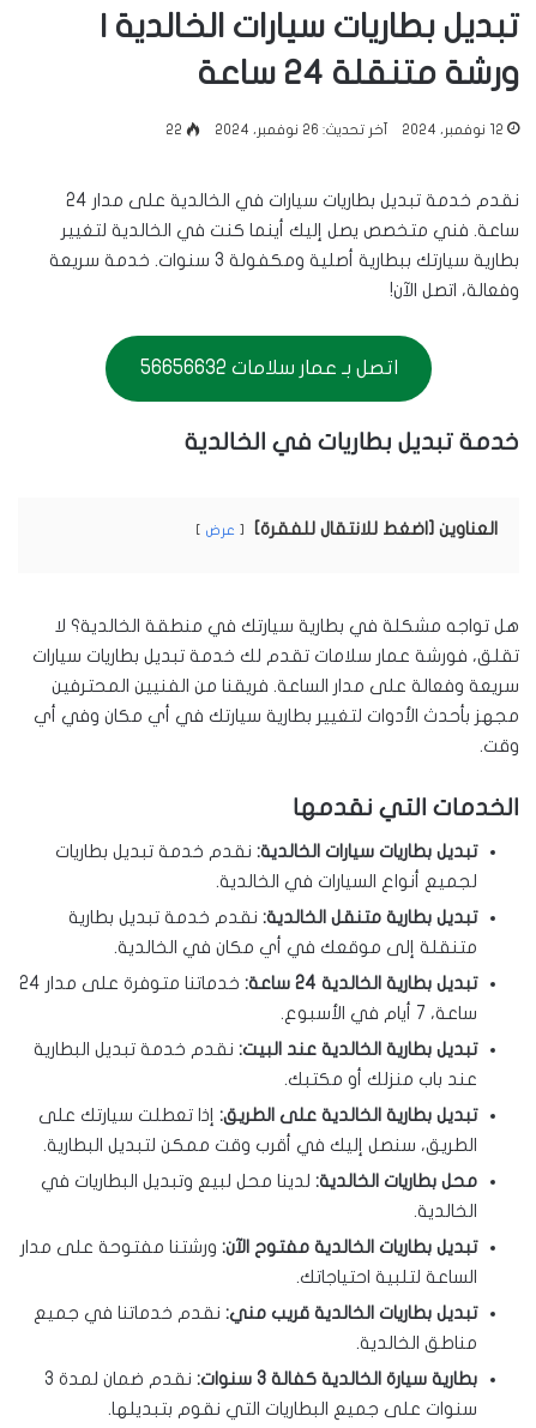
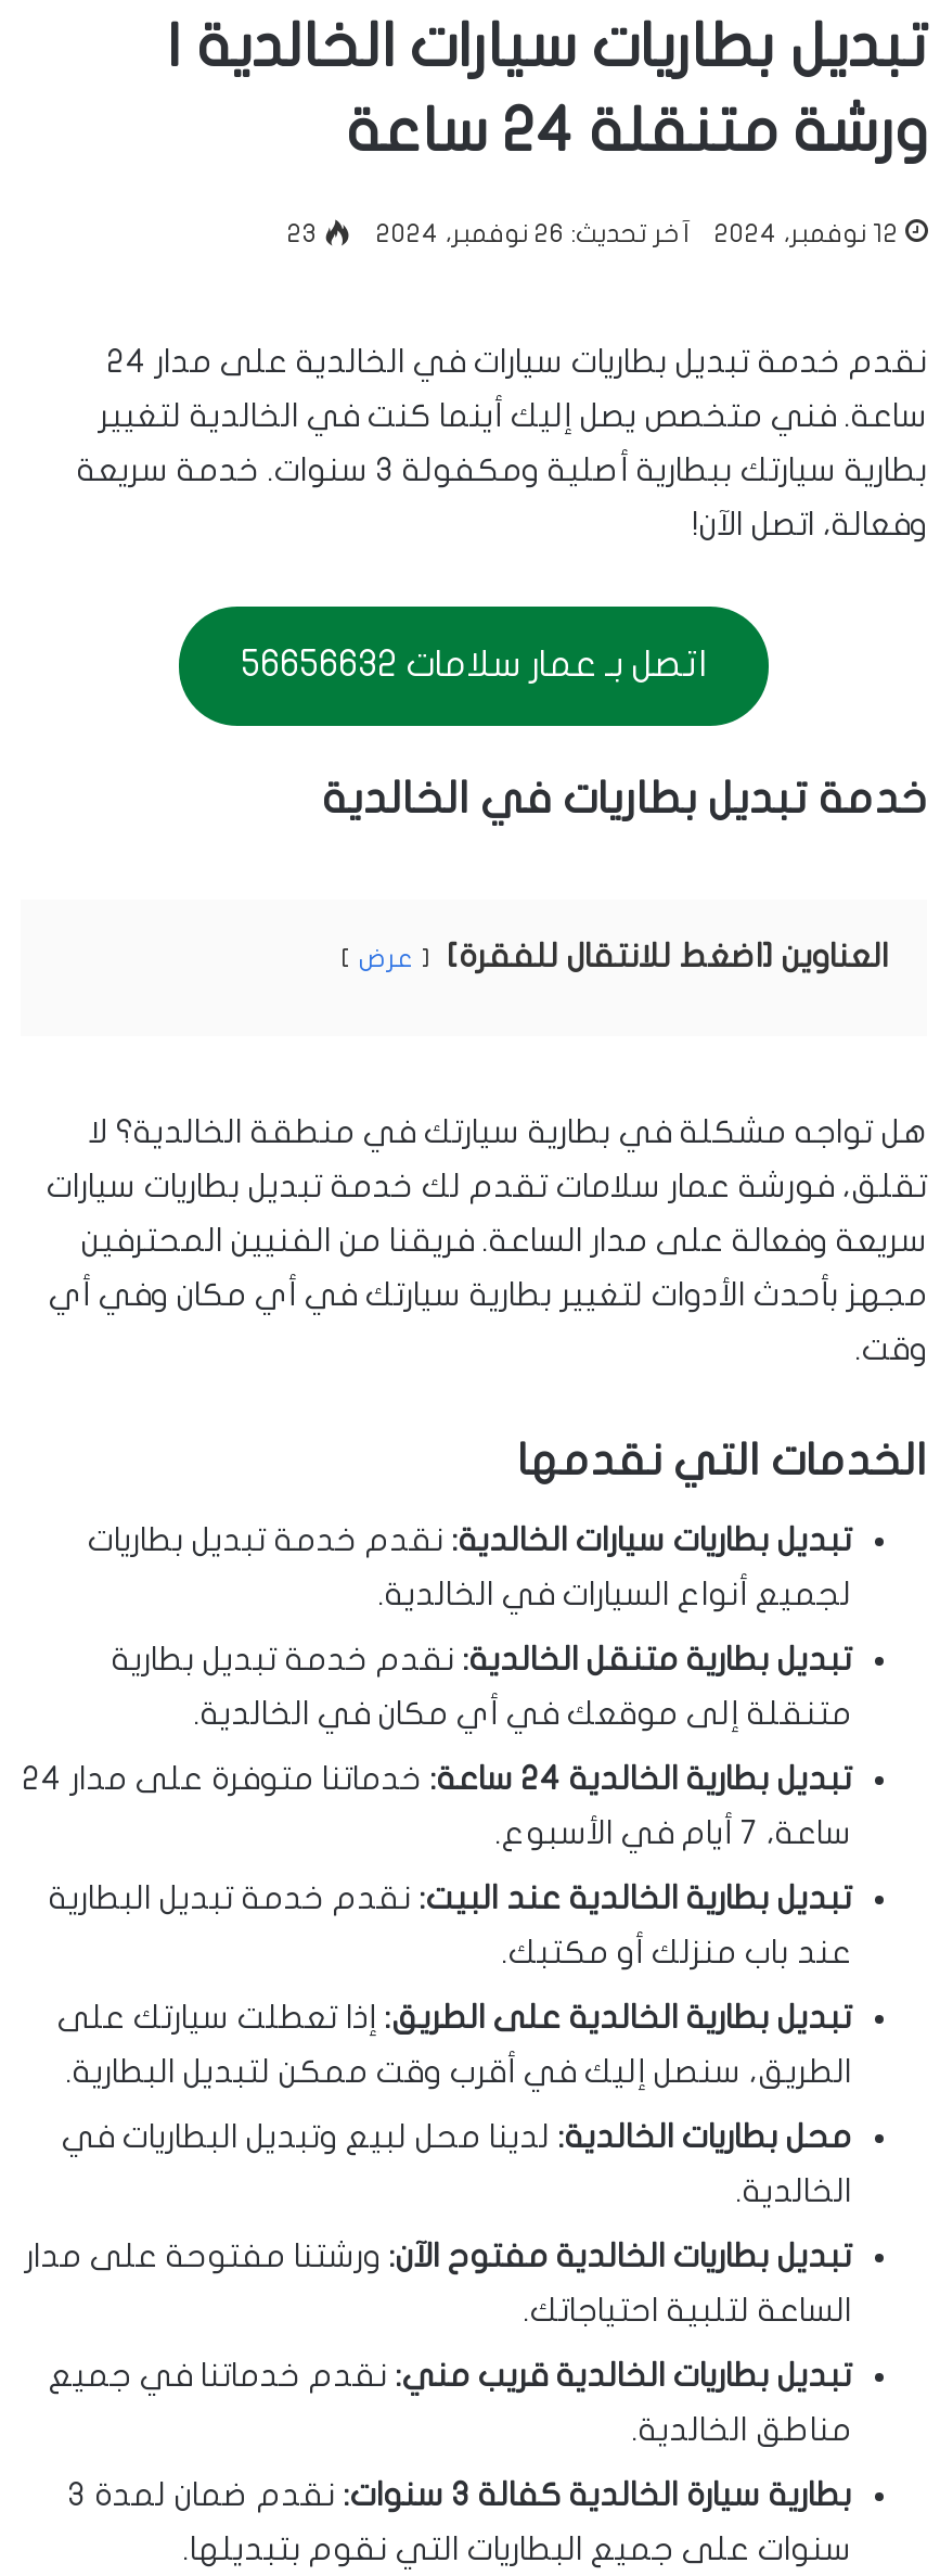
[165,123,182,137] 22 -> [287,221,318,247] 23

